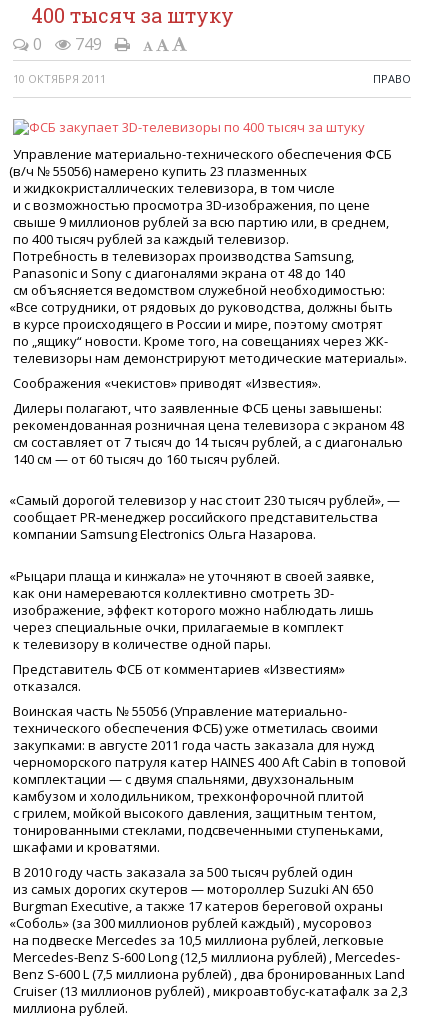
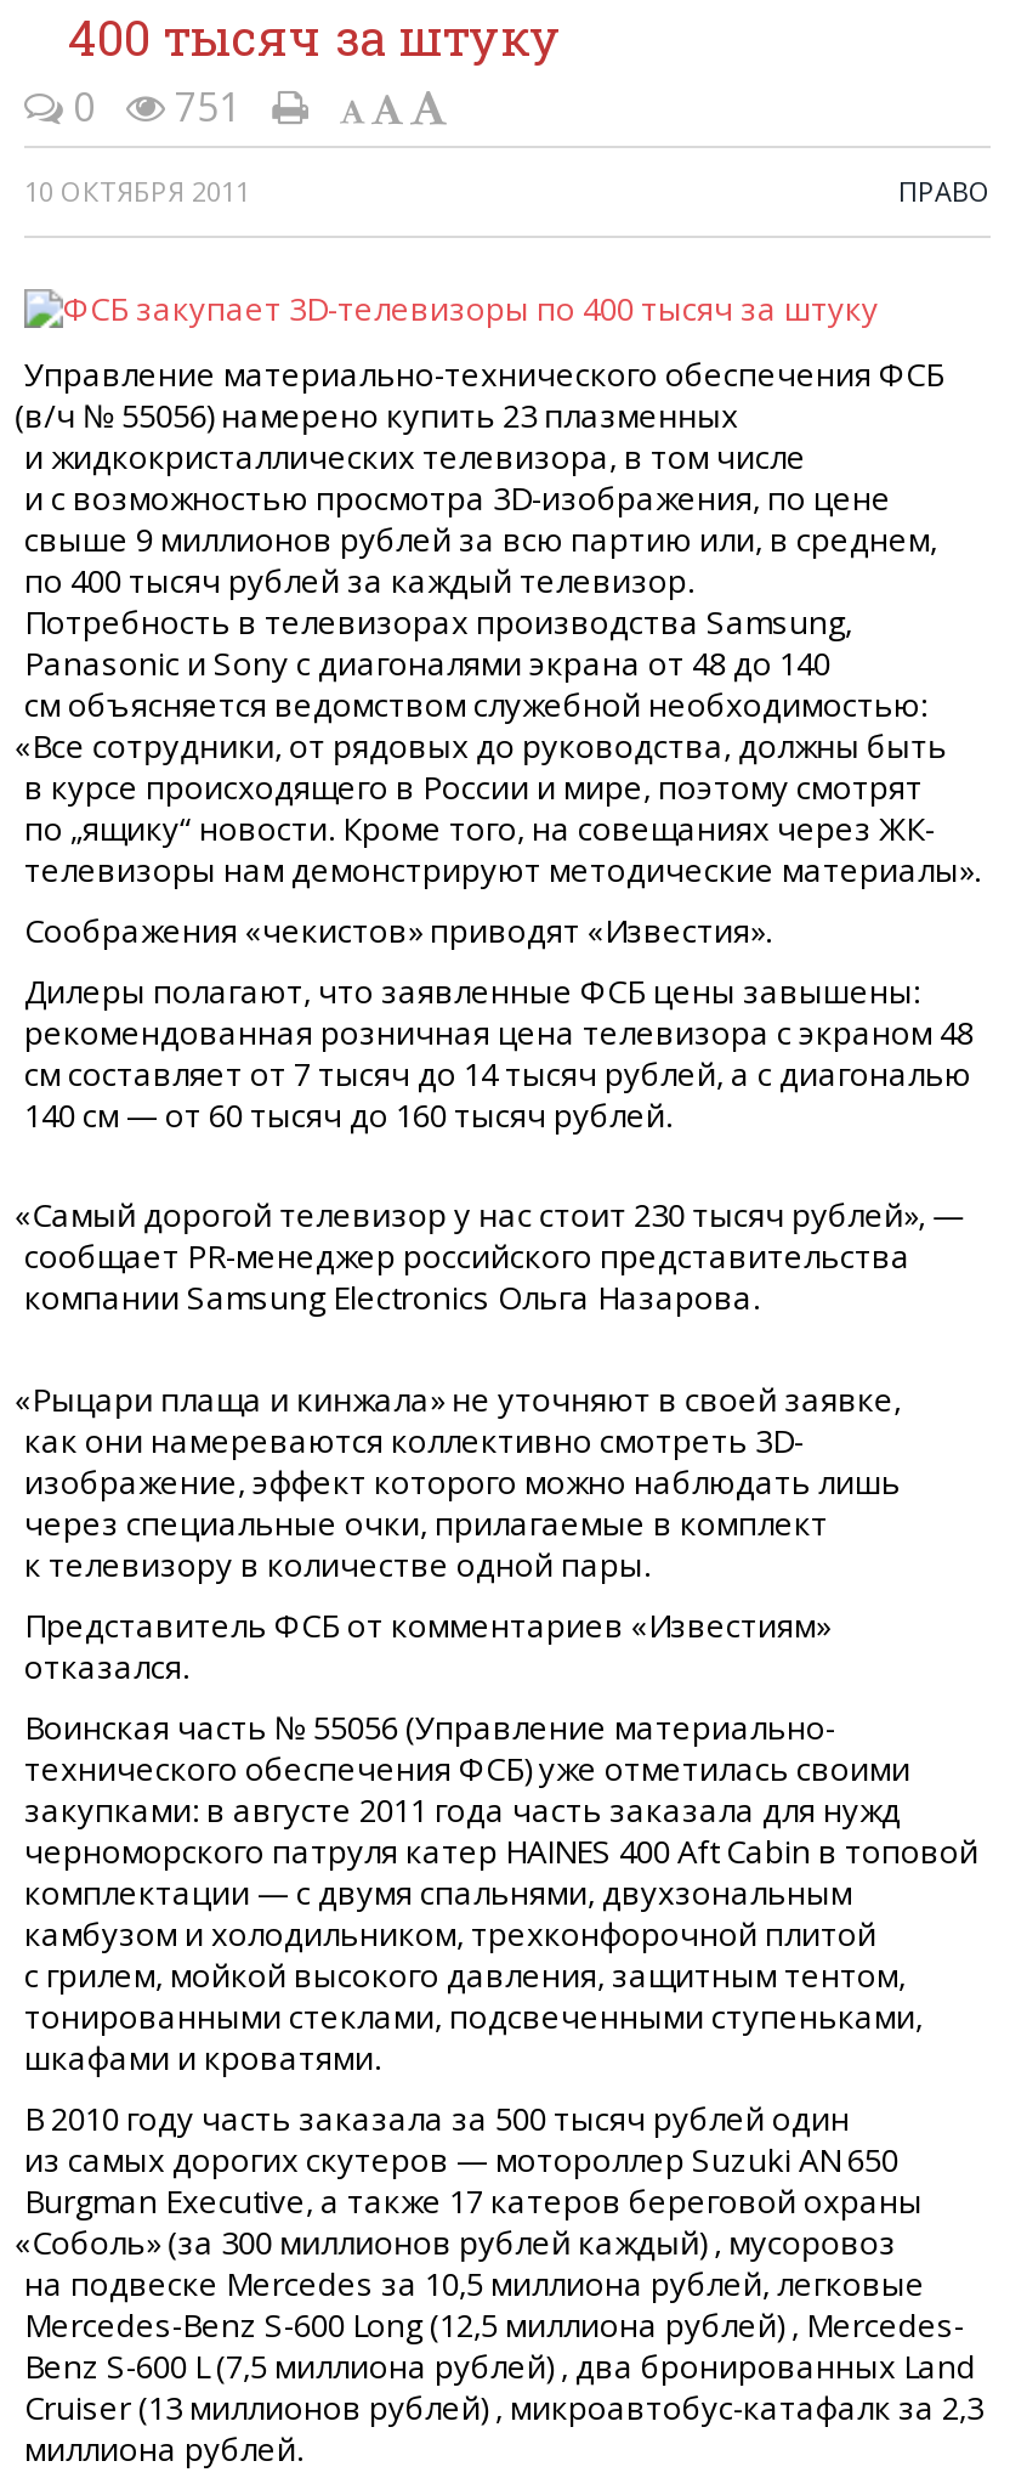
[29,33,102,55] 0 749 -> [63,80,240,134] 0 751

